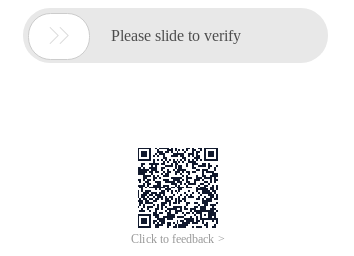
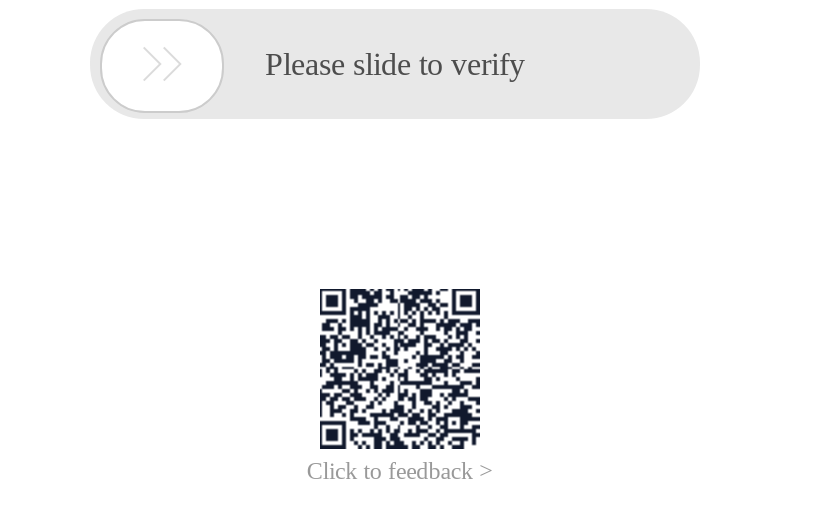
[137,147,218,229] [image] -> [318,289,482,451] [image]

